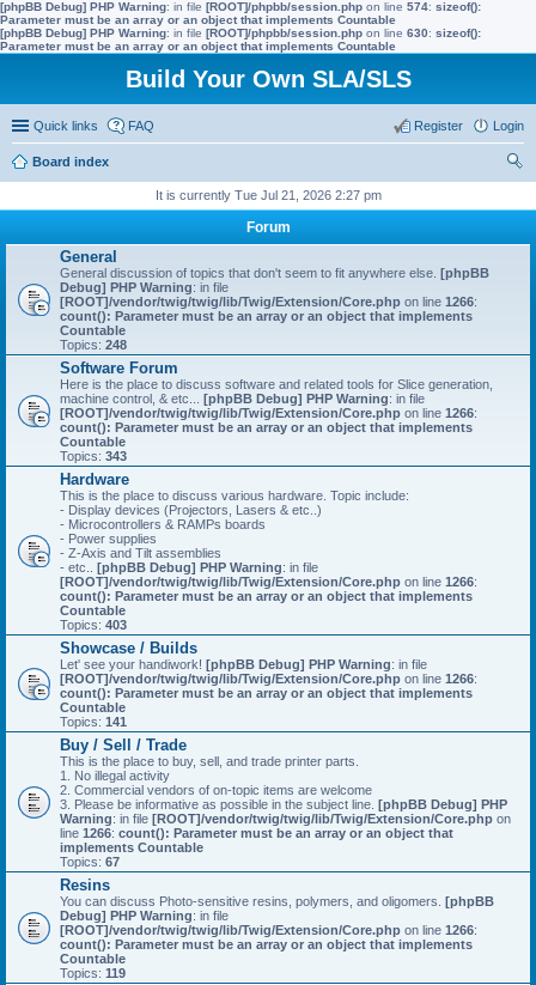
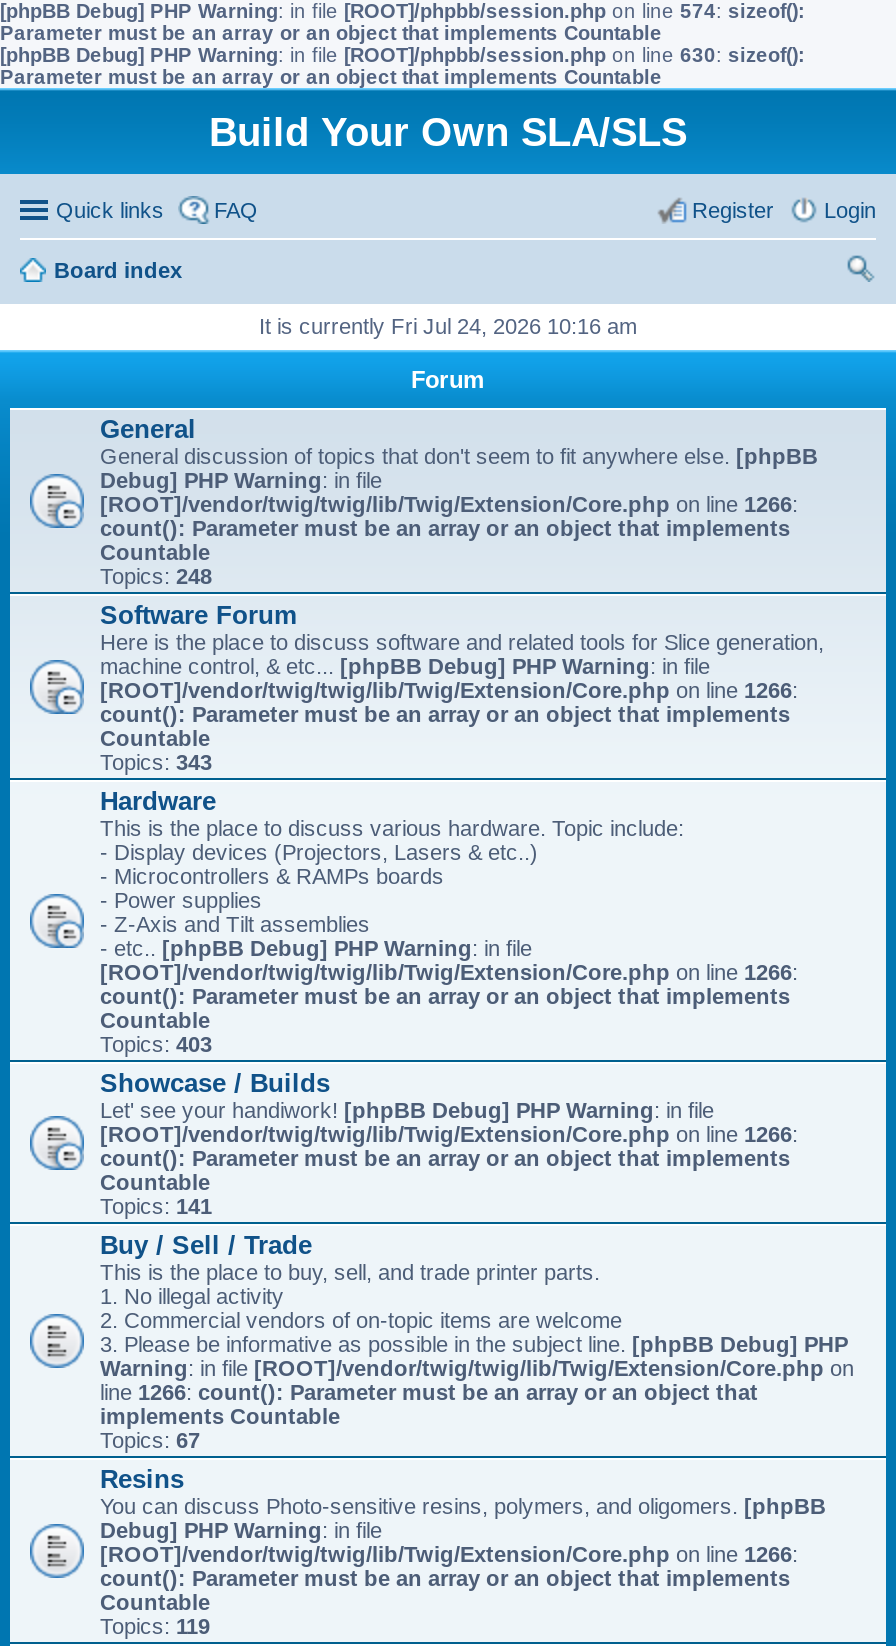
[155,188,381,202] It is currently Tue Jul 21, 2026 2:27 pm -> [259,314,637,338] It is currently Fri Jul 24, 2026 10:16 am

